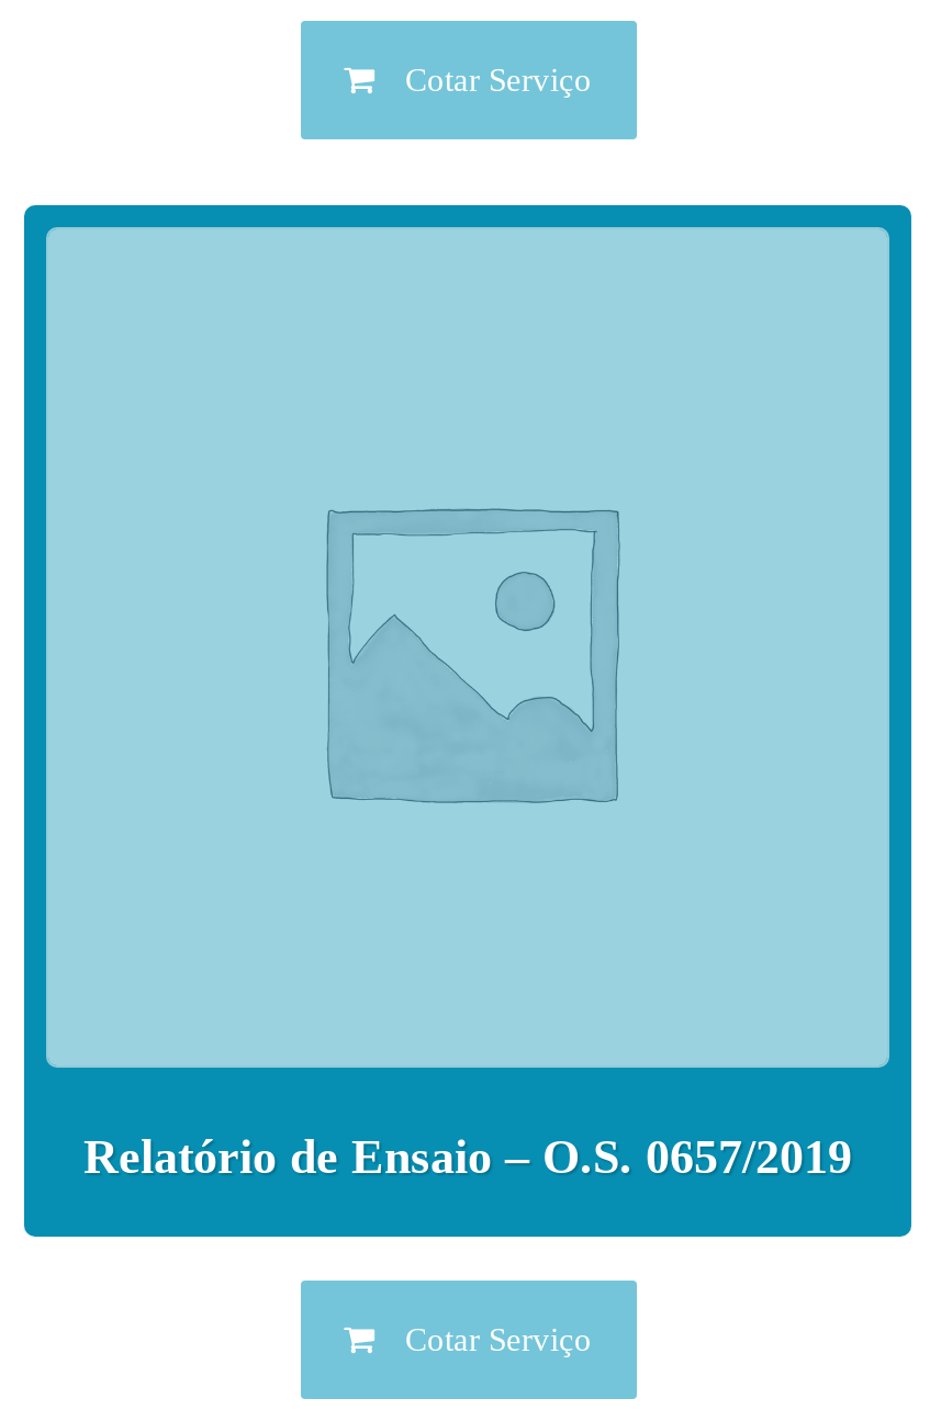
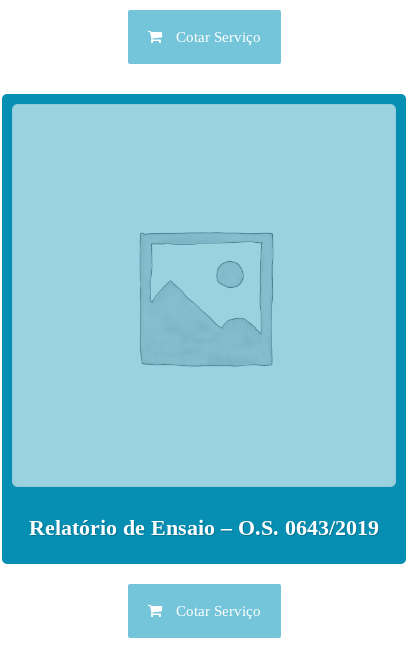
[83,1129,852,1184] Relatório de Ensaio – O.S. 0657/2019 -> [29,515,379,540] Relatório de Ensaio – O.S. 0643/2019

